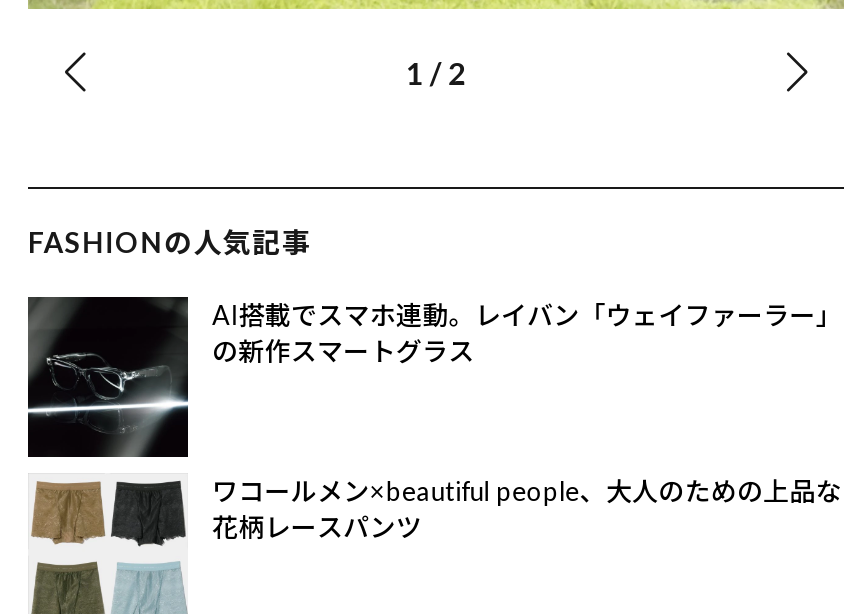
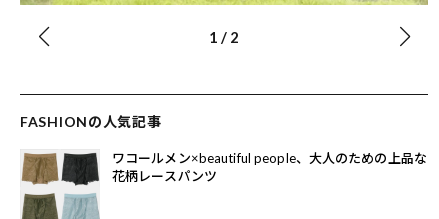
[26,294,842,460] [image] | AI搭載でスマホ連動。レイバン「ウェイファーラー」 | の新作スマートグラス -> none

